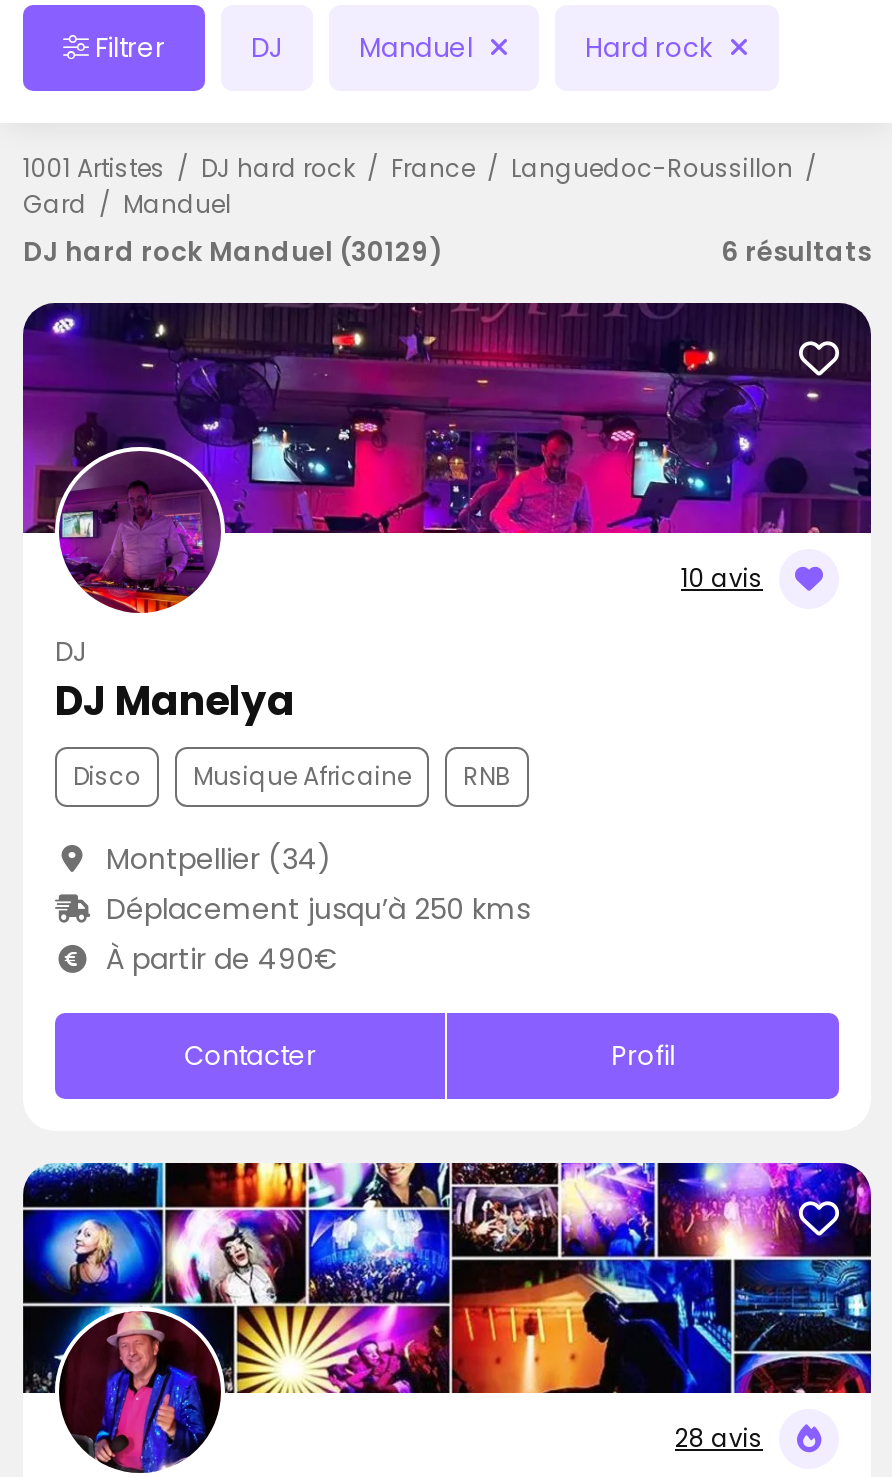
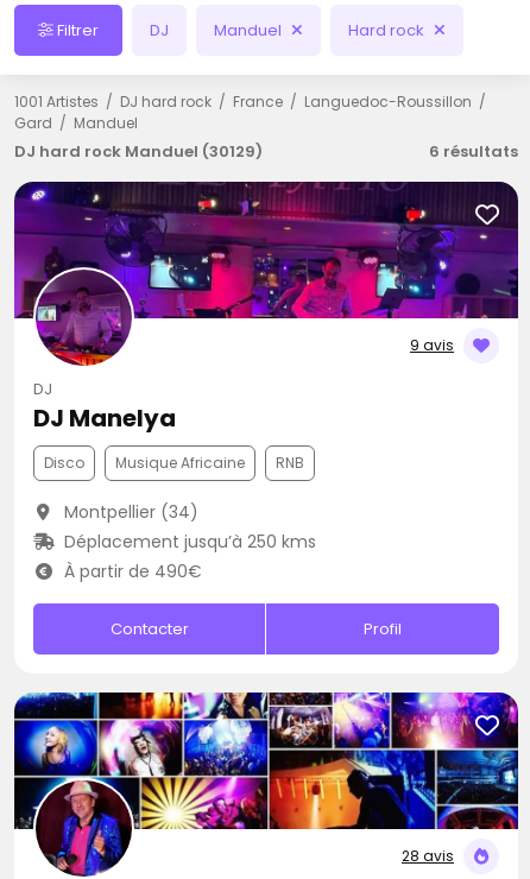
[681,561,763,595] 10 avis -> [410,335,454,355] 9 avis

